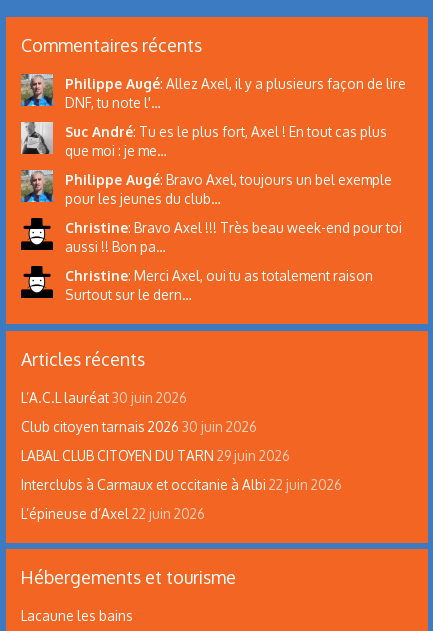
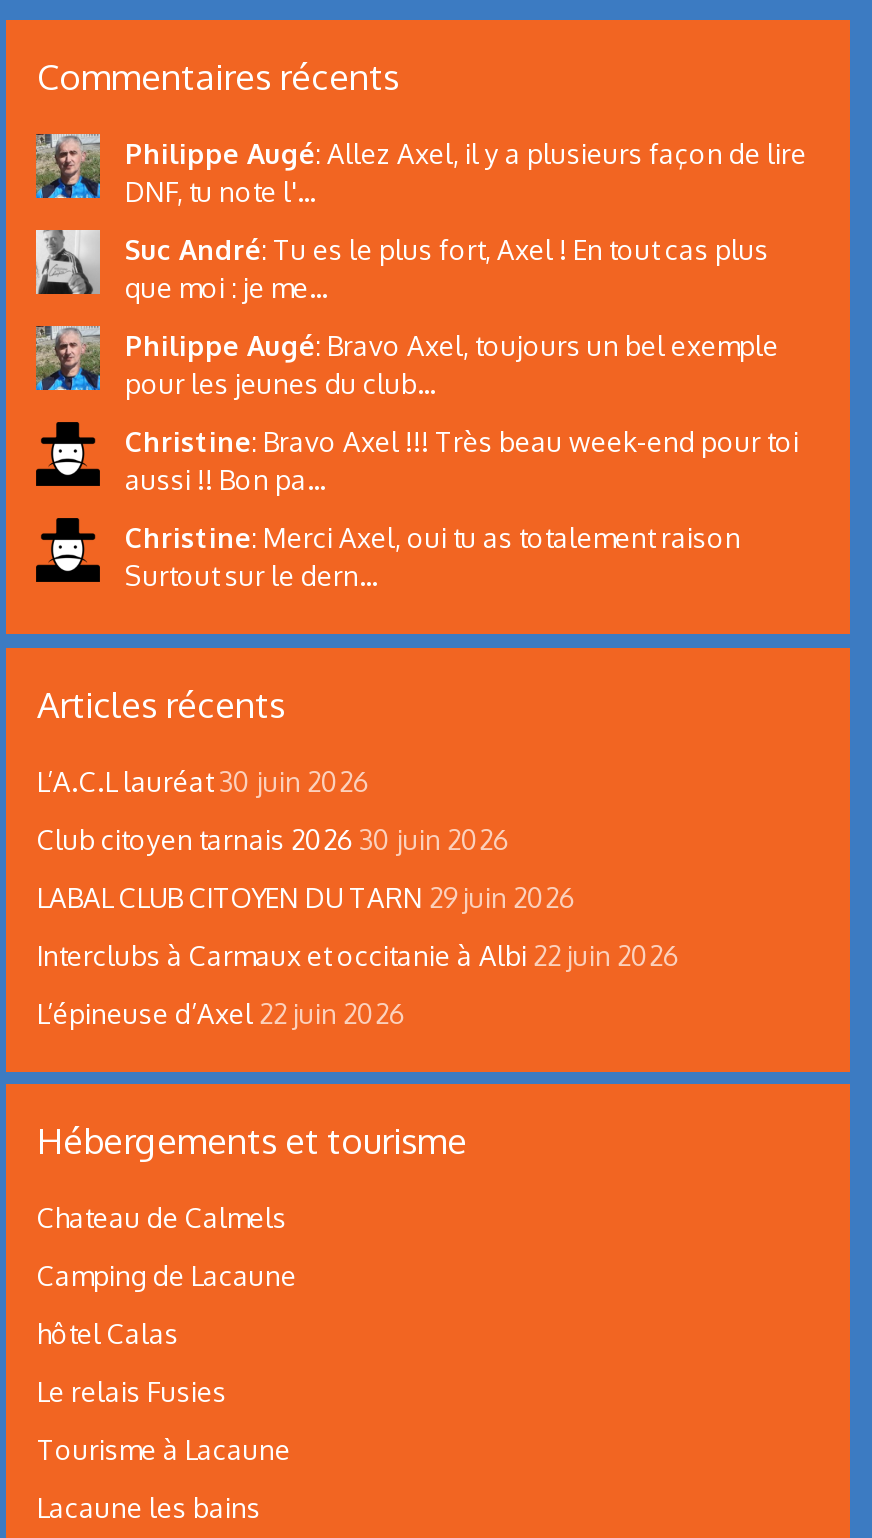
none -> [37,1200,297,1466] Chateau de Calmels | Camping de Lacaune | hôtel Calas | Le relais Fusies | Tourisme à Lacaune

